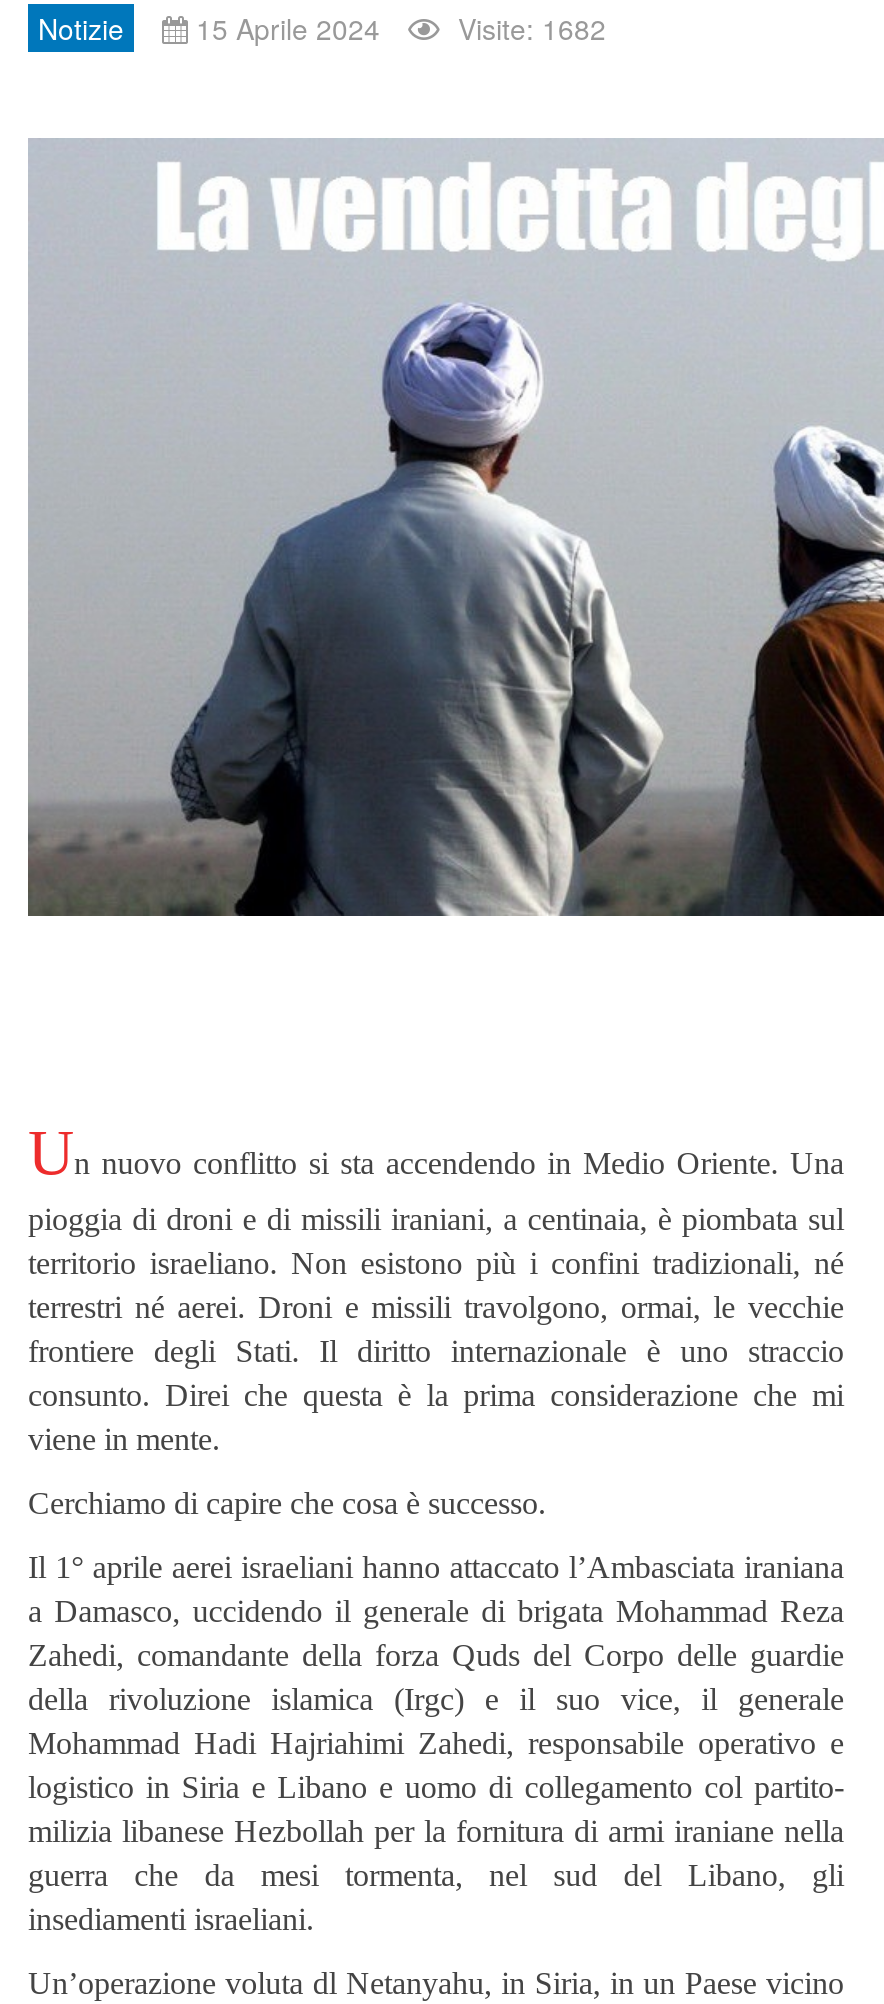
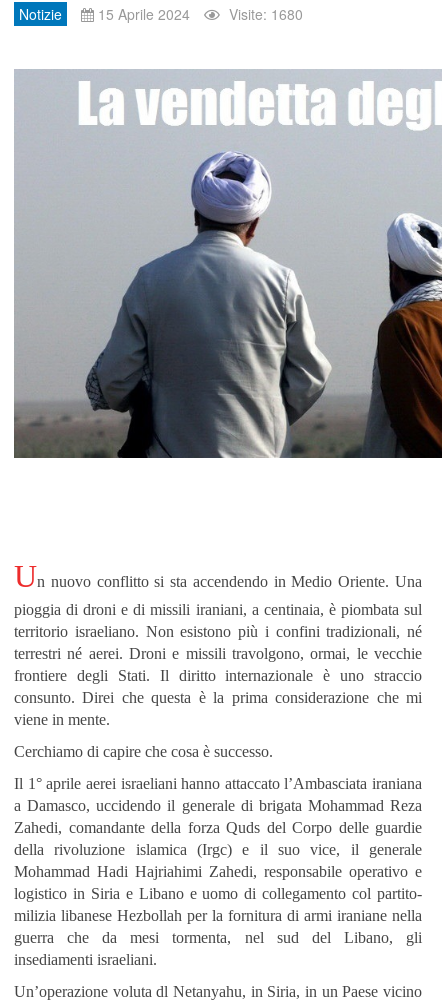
[38,8,606,48] Notizie 15 Aprile 2024 Visite: 1682 -> [19,4,303,24] Notizie 15 Aprile 2024 Visite: 1680

